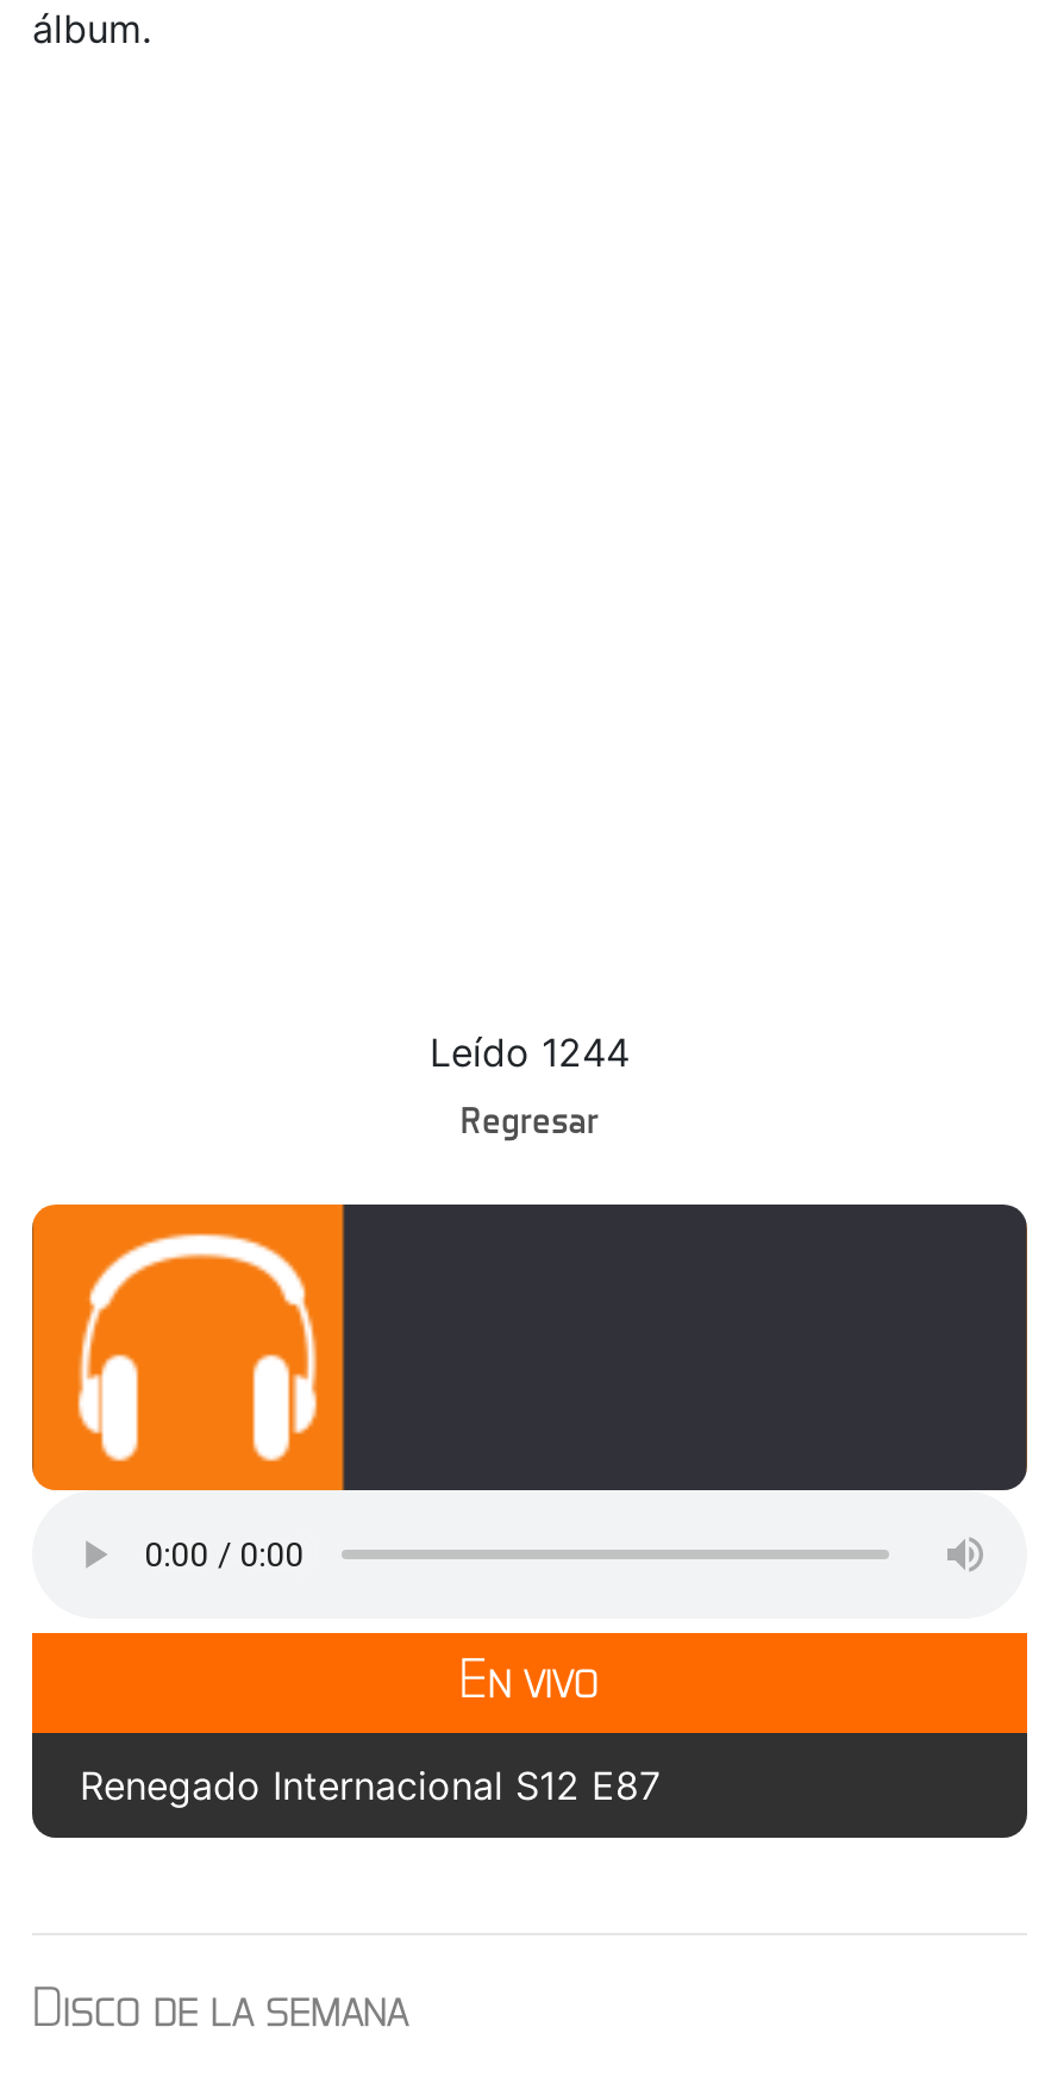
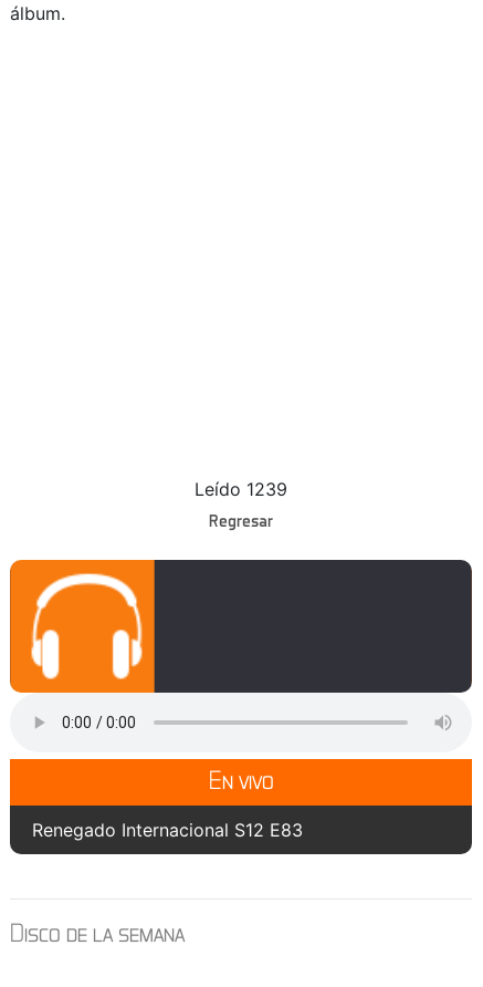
[430,1030,630,1077] Leído 1244 -> [195,479,287,501] Leído 1239
[80,1763,661,1810] Renegado Internacional S12 E87 -> [32,819,303,841] Renegado Internacional S12 E83

